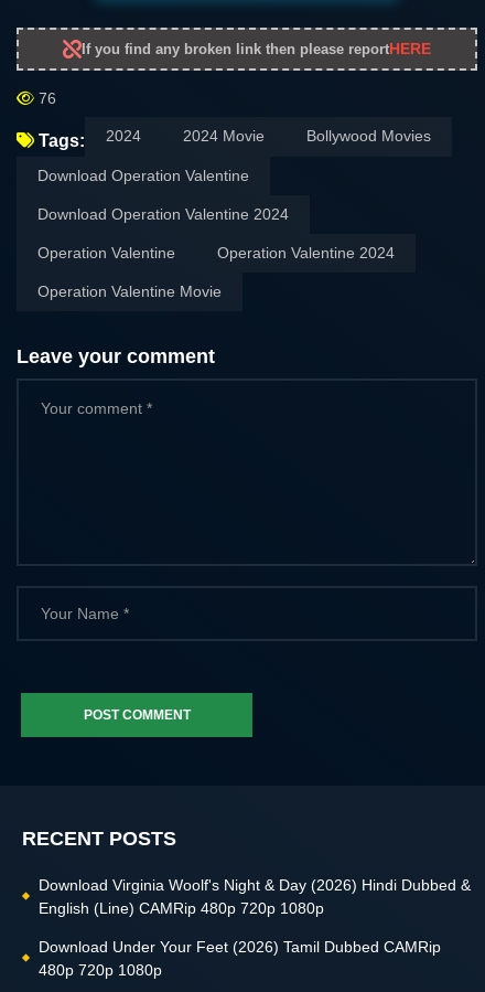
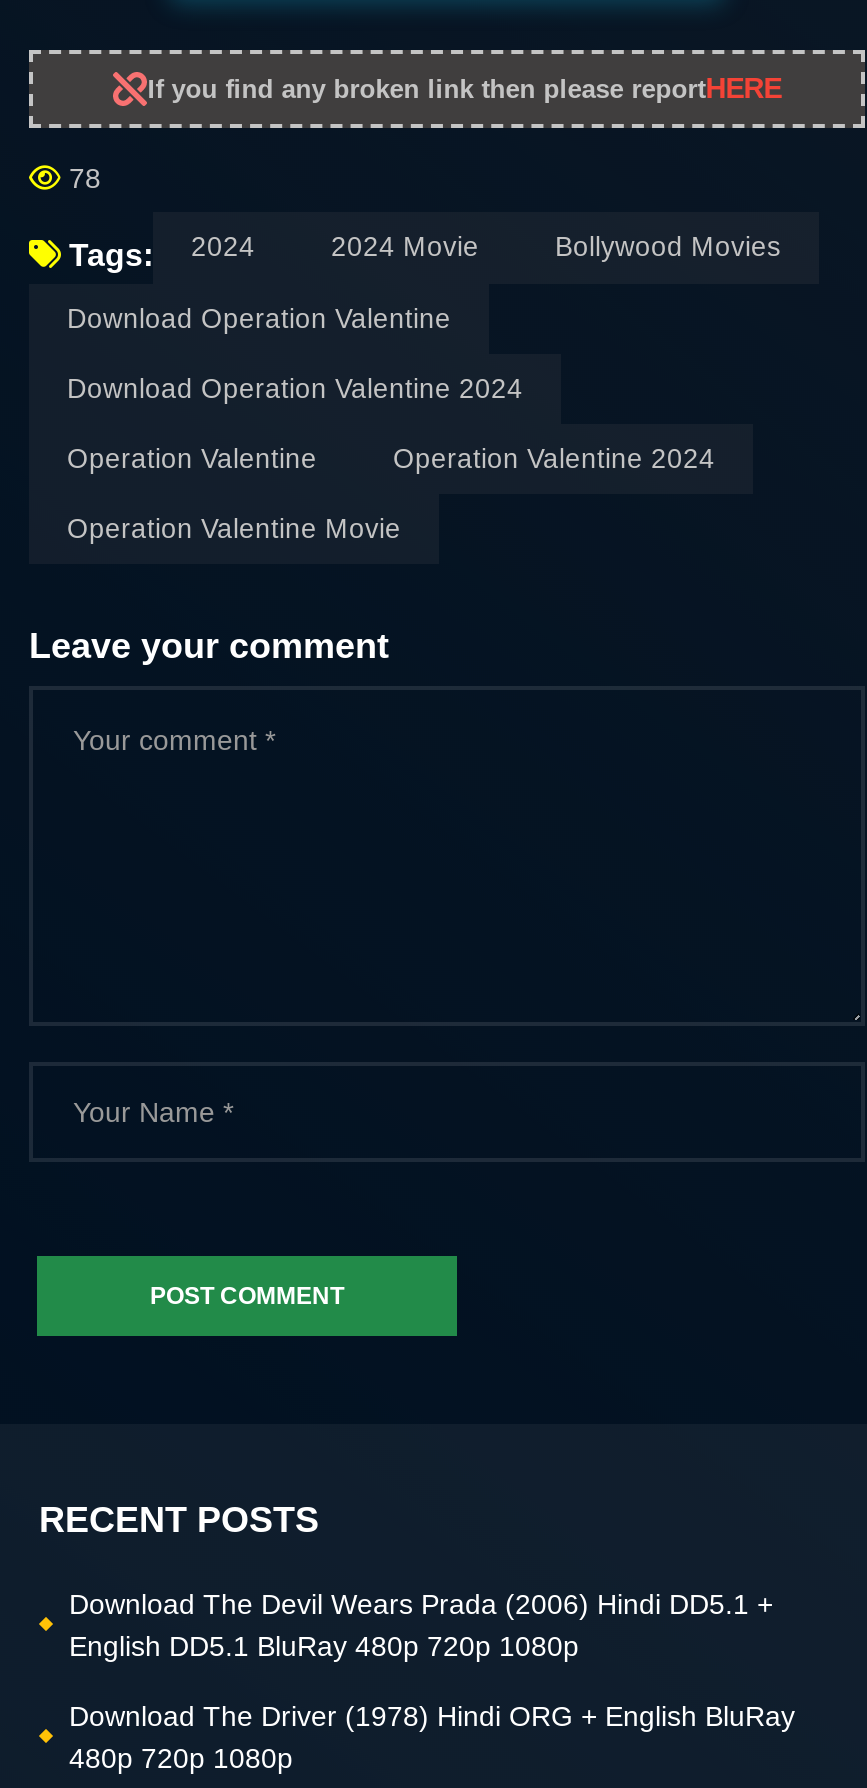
[34,89,56,107] 76 -> [61,161,101,193] 78
[39,876,471,917] Download Virginia Woolf's Night & Day (2026) Hindi Dubbed & | English (Line) CAMRip 480p 720p 1080p -> [69,1587,773,1661] Download The Devil Wears Prada (2006) Hindi DD5.1 + | English DD5.1 BluRay 480p 720p 1080p
[39,938,441,955] Download Under Your Feet (2026) Tamil Dubbed CAMRip -> [69,1699,795,1731] Download The Driver (1978) Hindi ORG + English BluRay

